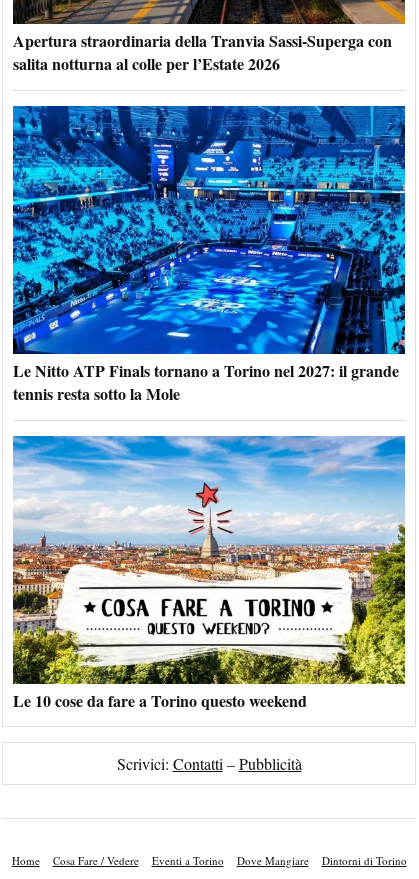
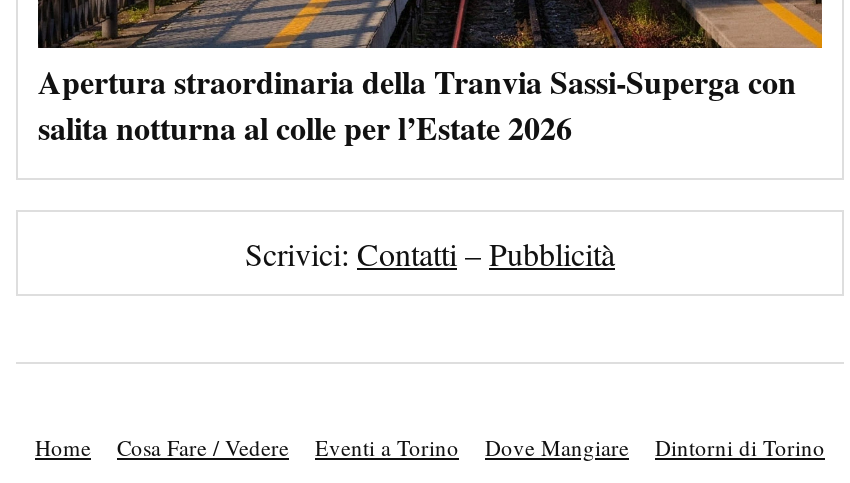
[12,105,406,405] [image] | Le Nitto ATP Finals tornano a Torino nel 2027: il grande | tennis resta sotto la Mole -> none
[12,435,406,712] [image] | Le 10 cose da fare a Torino questo weekend -> none

